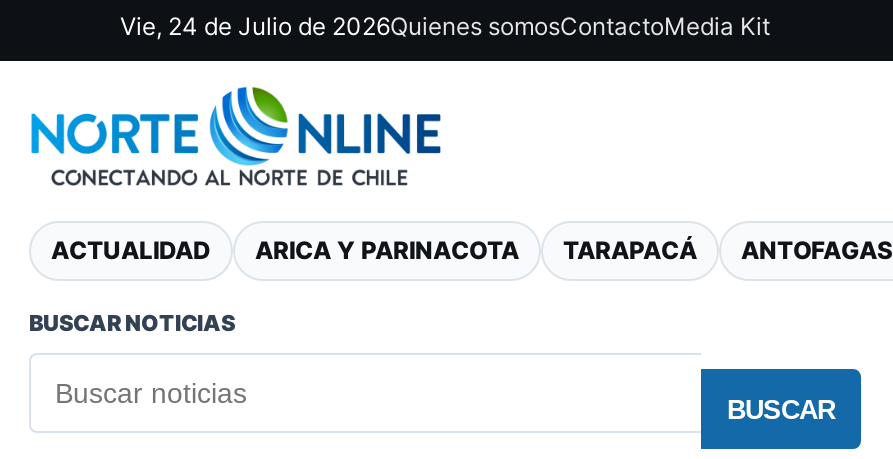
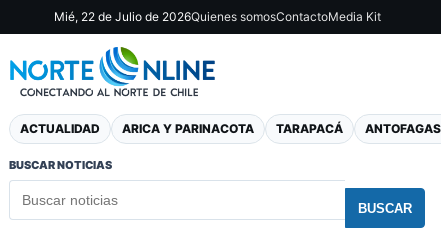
[120,11,770,41] Vie, 24 de Julio de 2026Quienes somosContactoMedia Kit -> [53,9,380,24] Mié, 22 de Julio de 2026Quienes somosContactoMedia Kit

